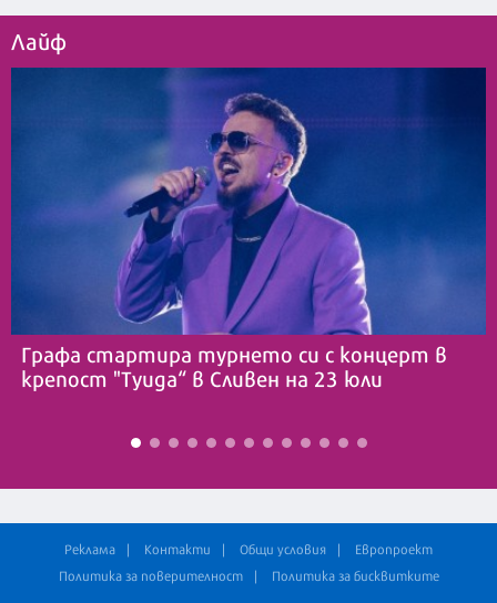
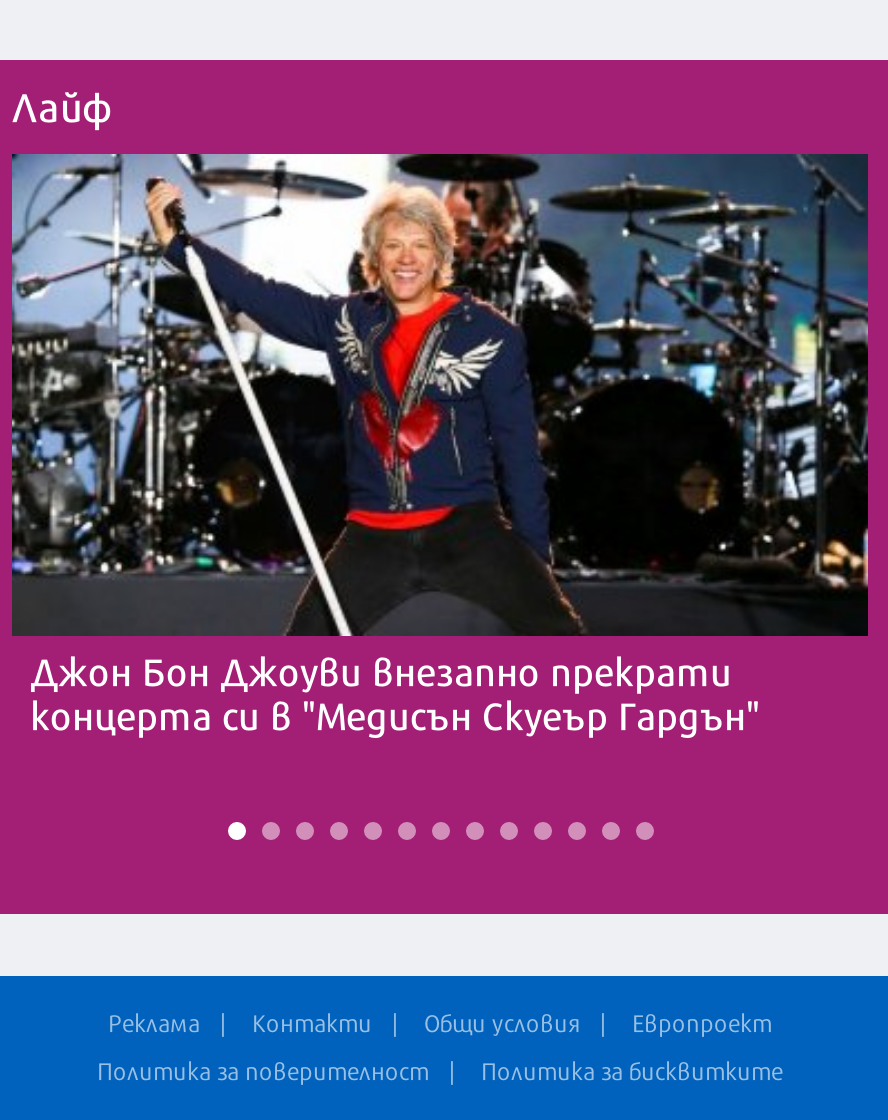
[10,67,487,393] [image] | Графа стартира турнето си с концерт в | крепост "Туида“ в Сливен на 23 юли -> [10,152,870,742] [image] | Джон Бон Джоуви внезапно прекрати | концерта си в "Медисън Скуеър Гардън"

